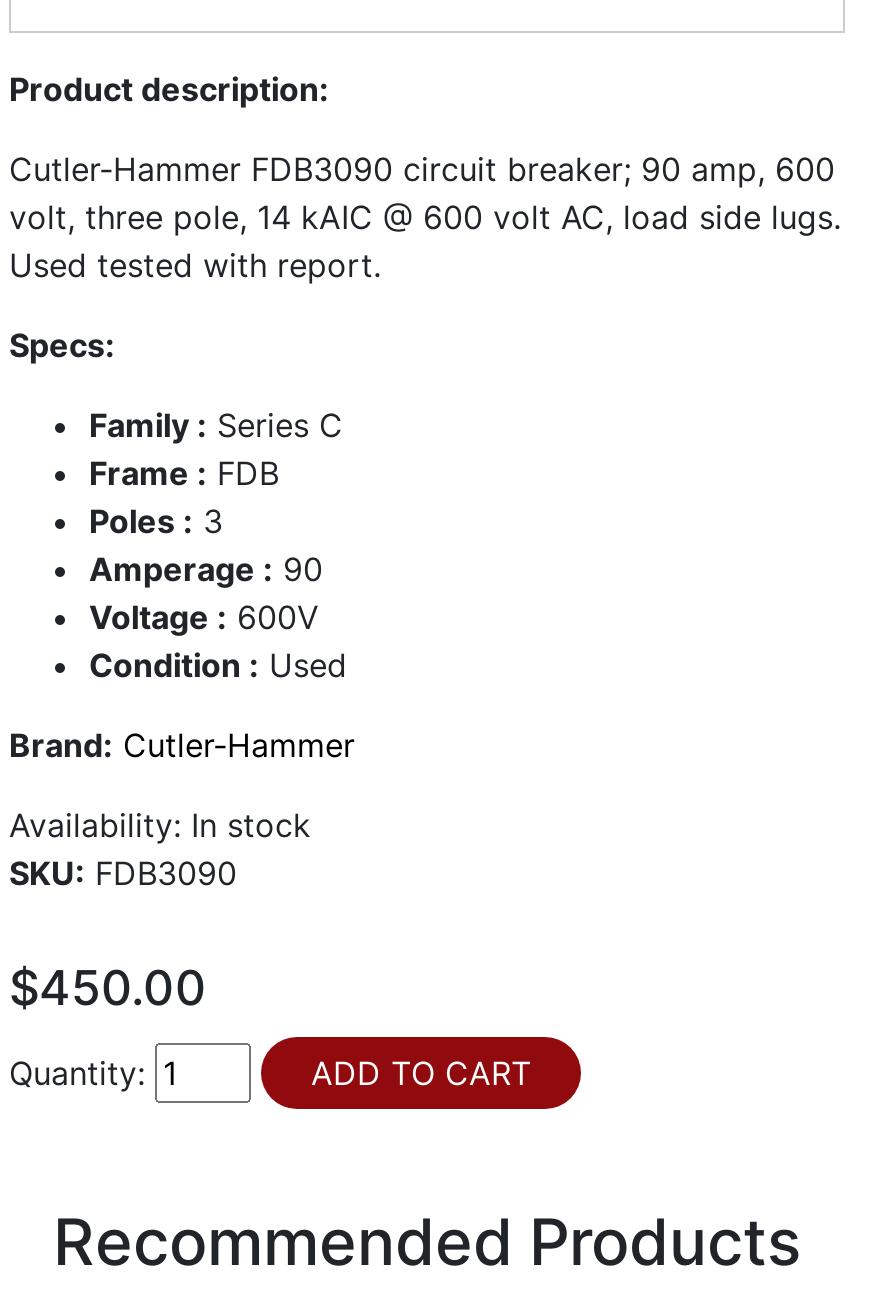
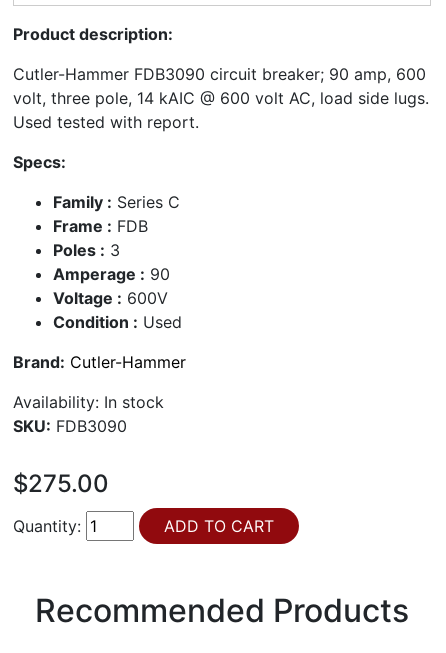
[9,960,207,1018] $450.00 -> [13,469,109,498] $275.00

